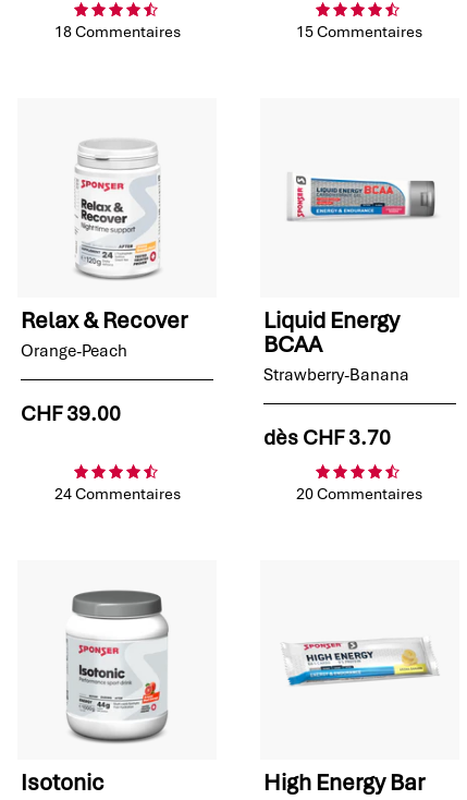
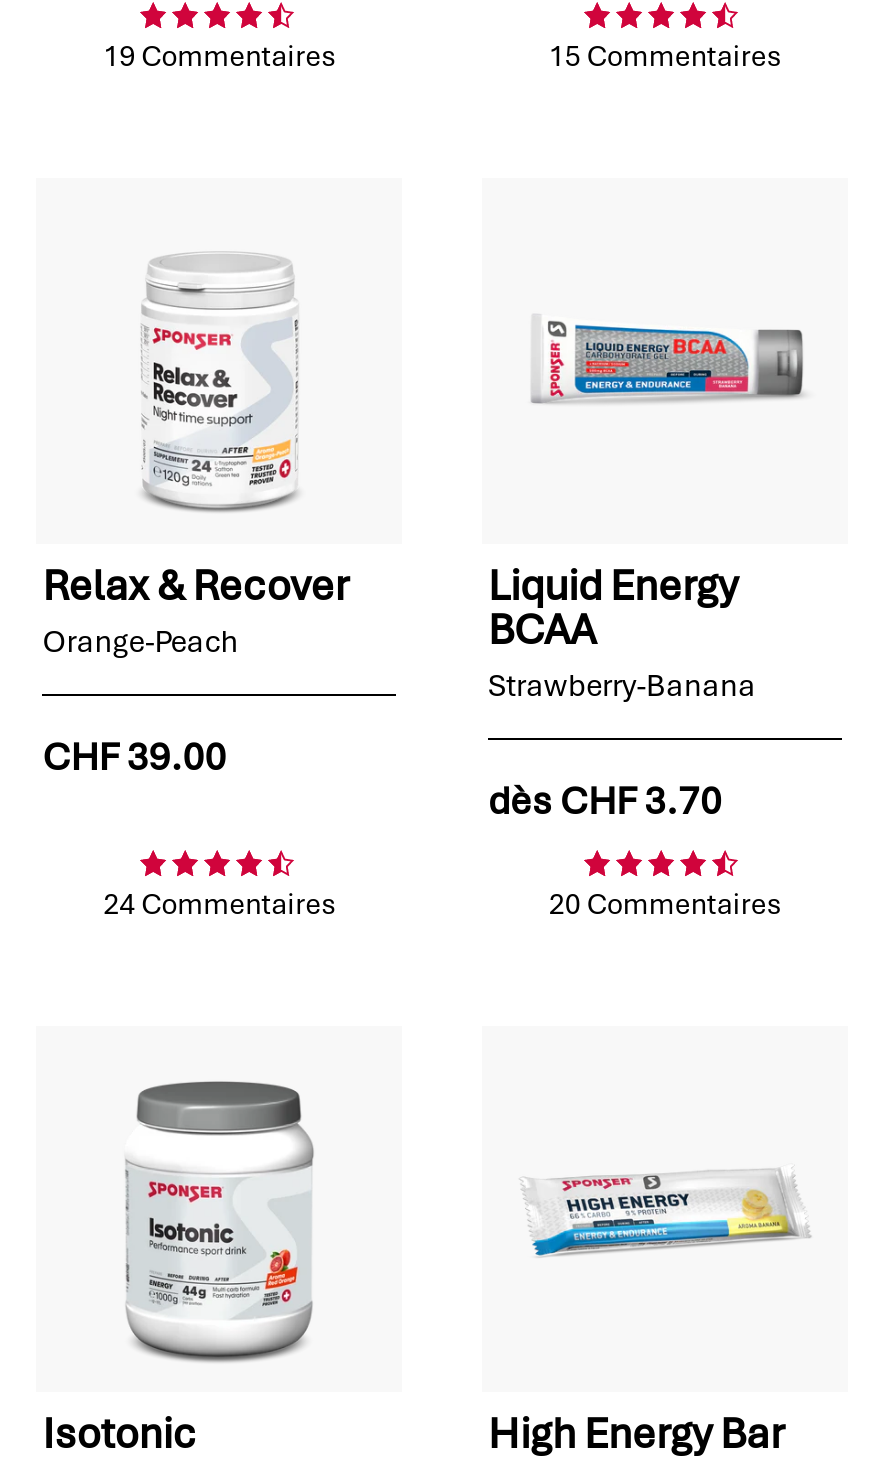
[54,22,180,42] 18 Commentaires -> [103,39,335,75] 19 Commentaires

